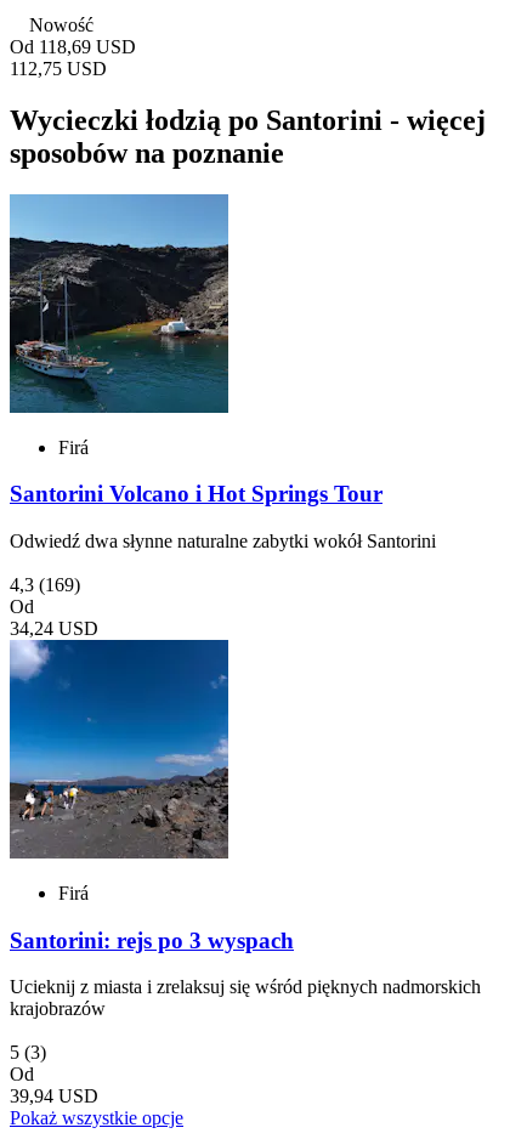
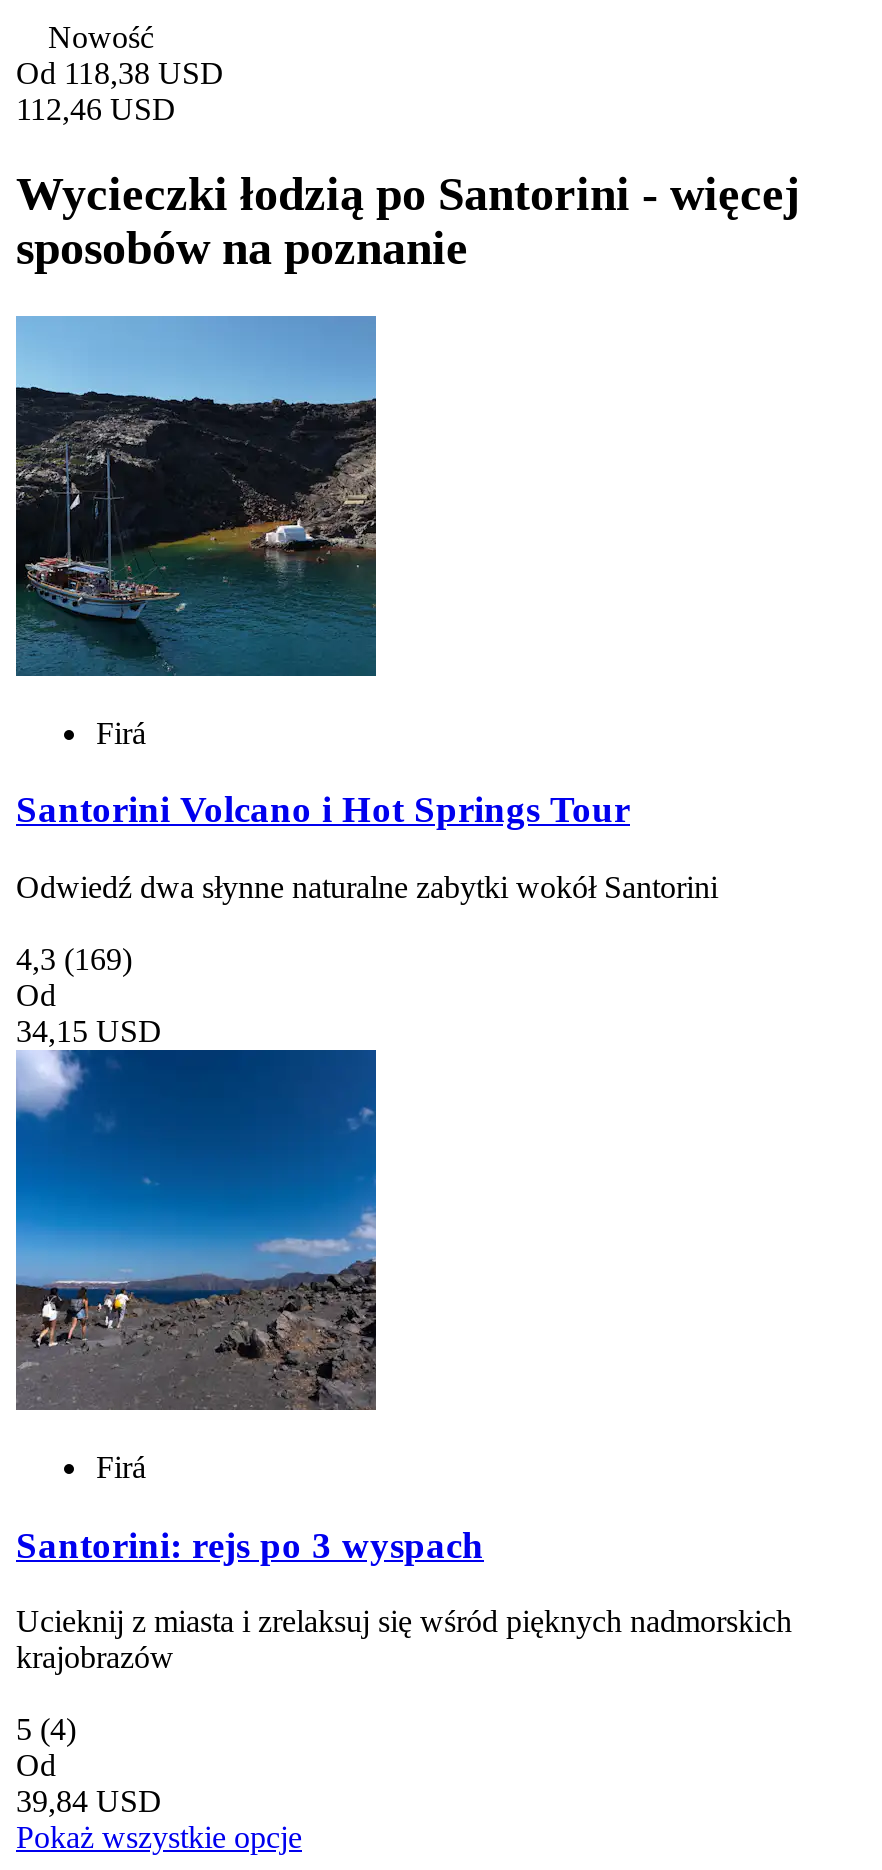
[10,36,136,57] Od 118,69 USD -> [16,56,224,90] Od 118,38 USD
[10,58,107,79] 112,75 USD -> [16,92,176,126] 112,46 USD
[10,618,98,639] 34,24 USD -> [16,1014,162,1048] 34,15 USD
[10,1042,46,1063] 5 (3) -> [16,1713,76,1747] 5 (4)
[10,1086,98,1107] 39,94 USD -> [16,1785,162,1819] 39,84 USD

